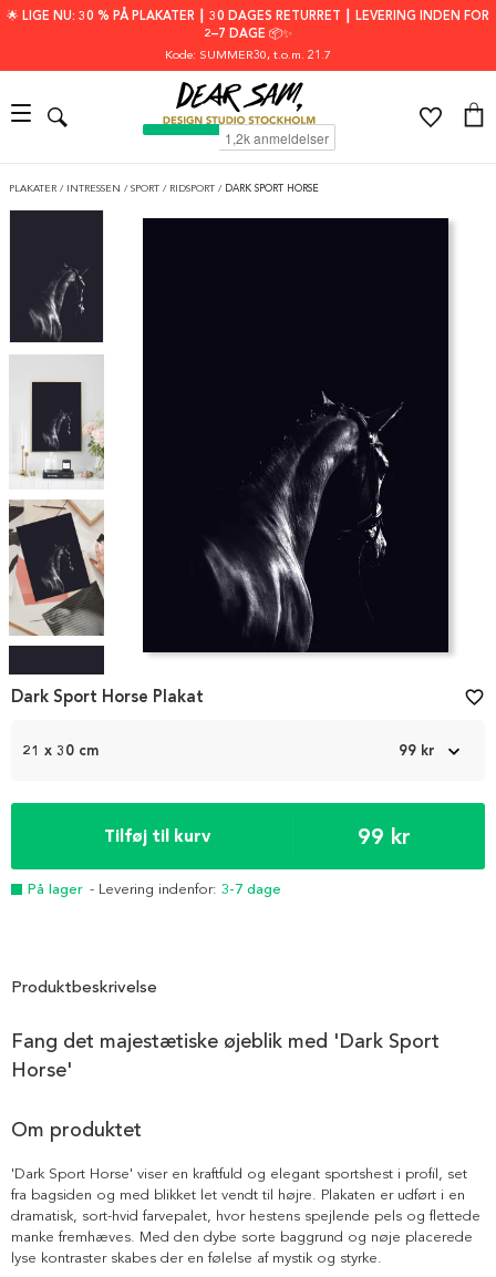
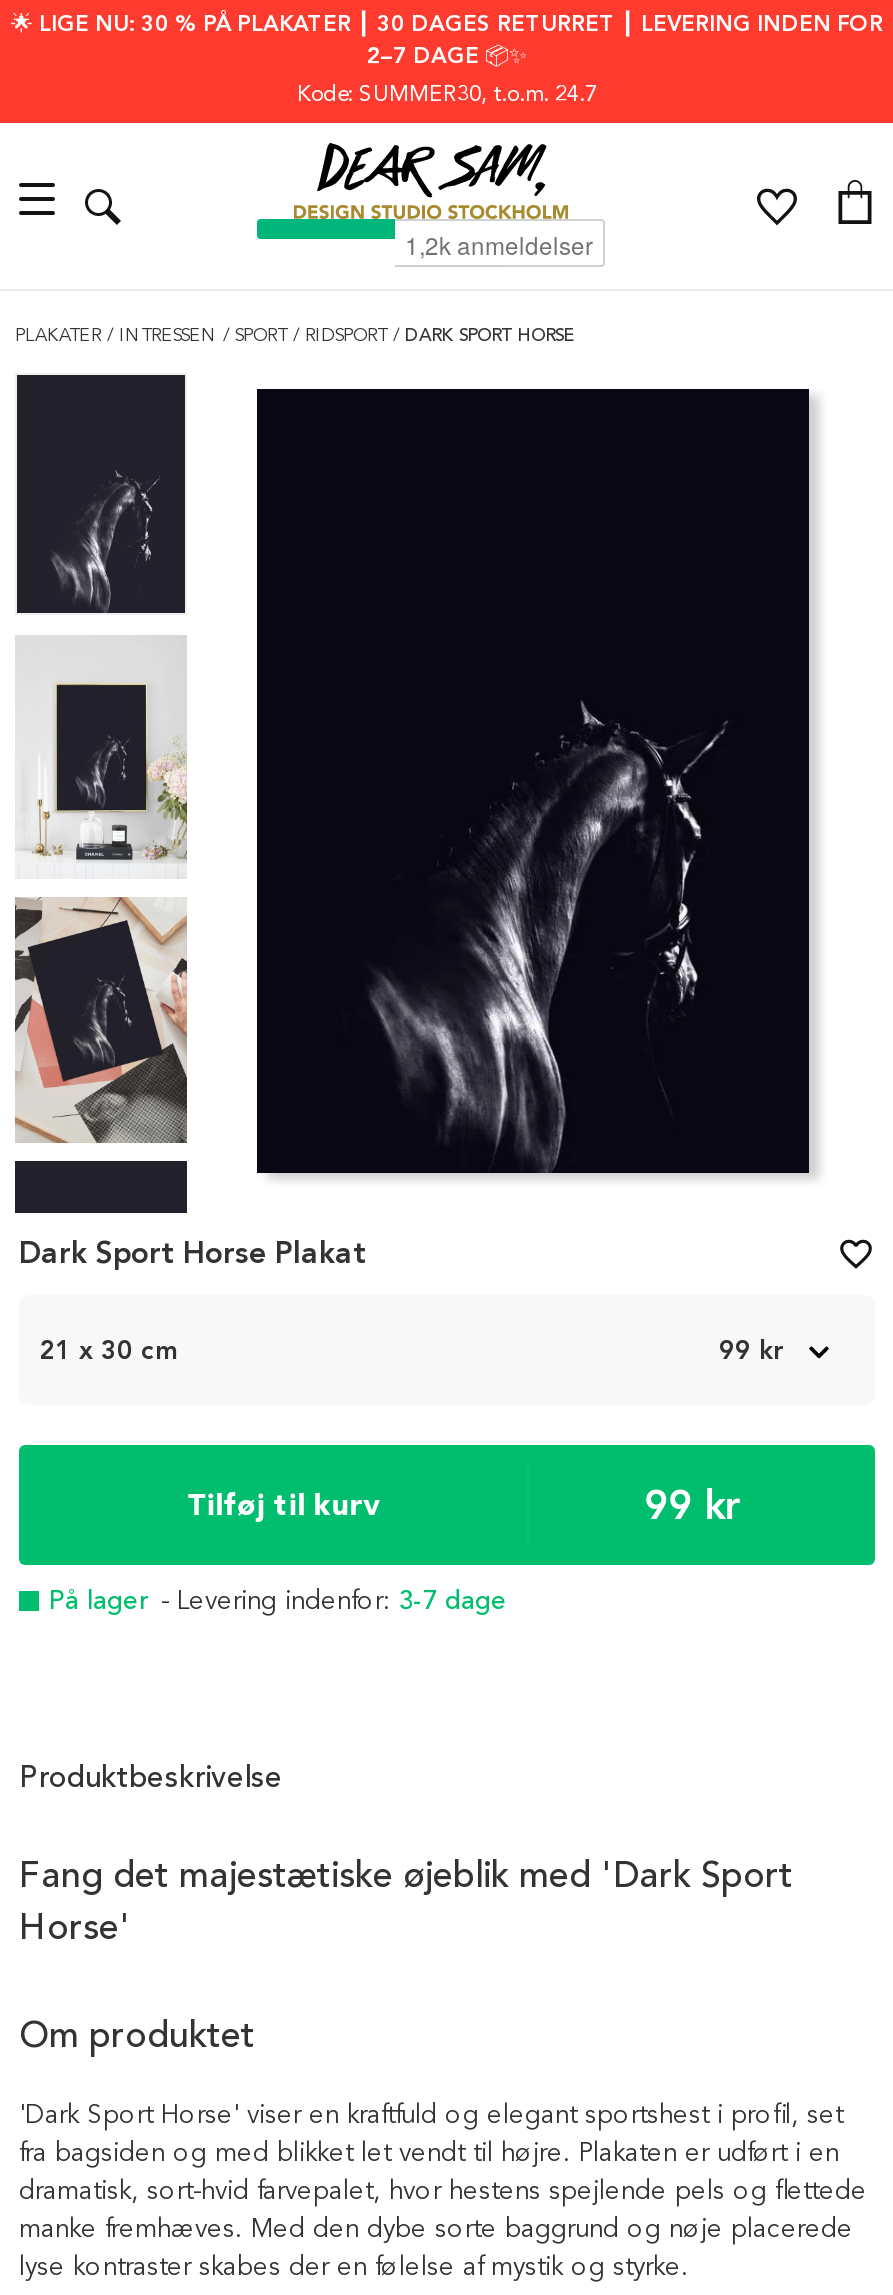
[165,47,331,62] Kode: SUMMER30, t.o.m. 21.7 -> [297,79,597,107] Kode: SUMMER30, t.o.m. 24.7

